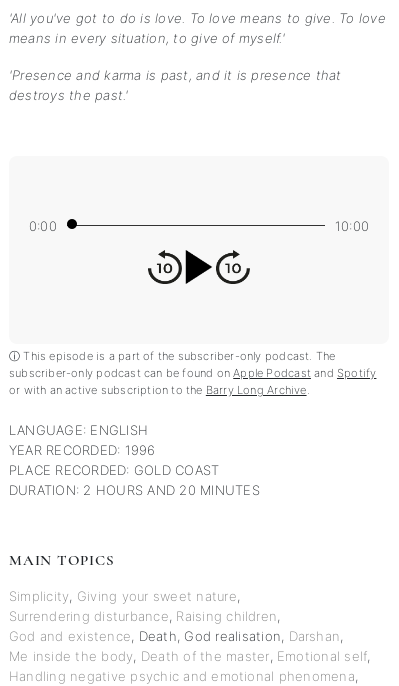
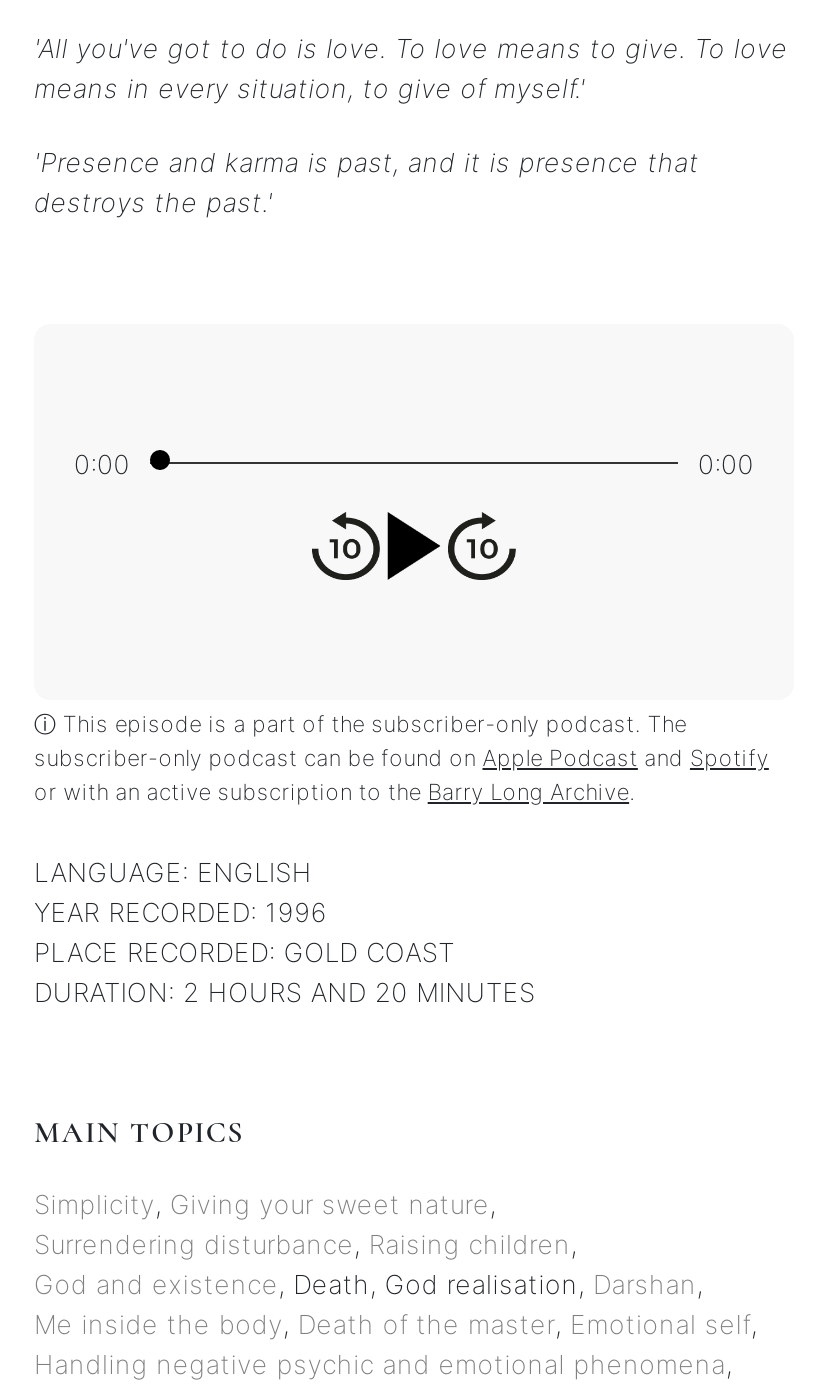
[335,217,369,233] 10:00 -> [698,447,754,479] 0:00

